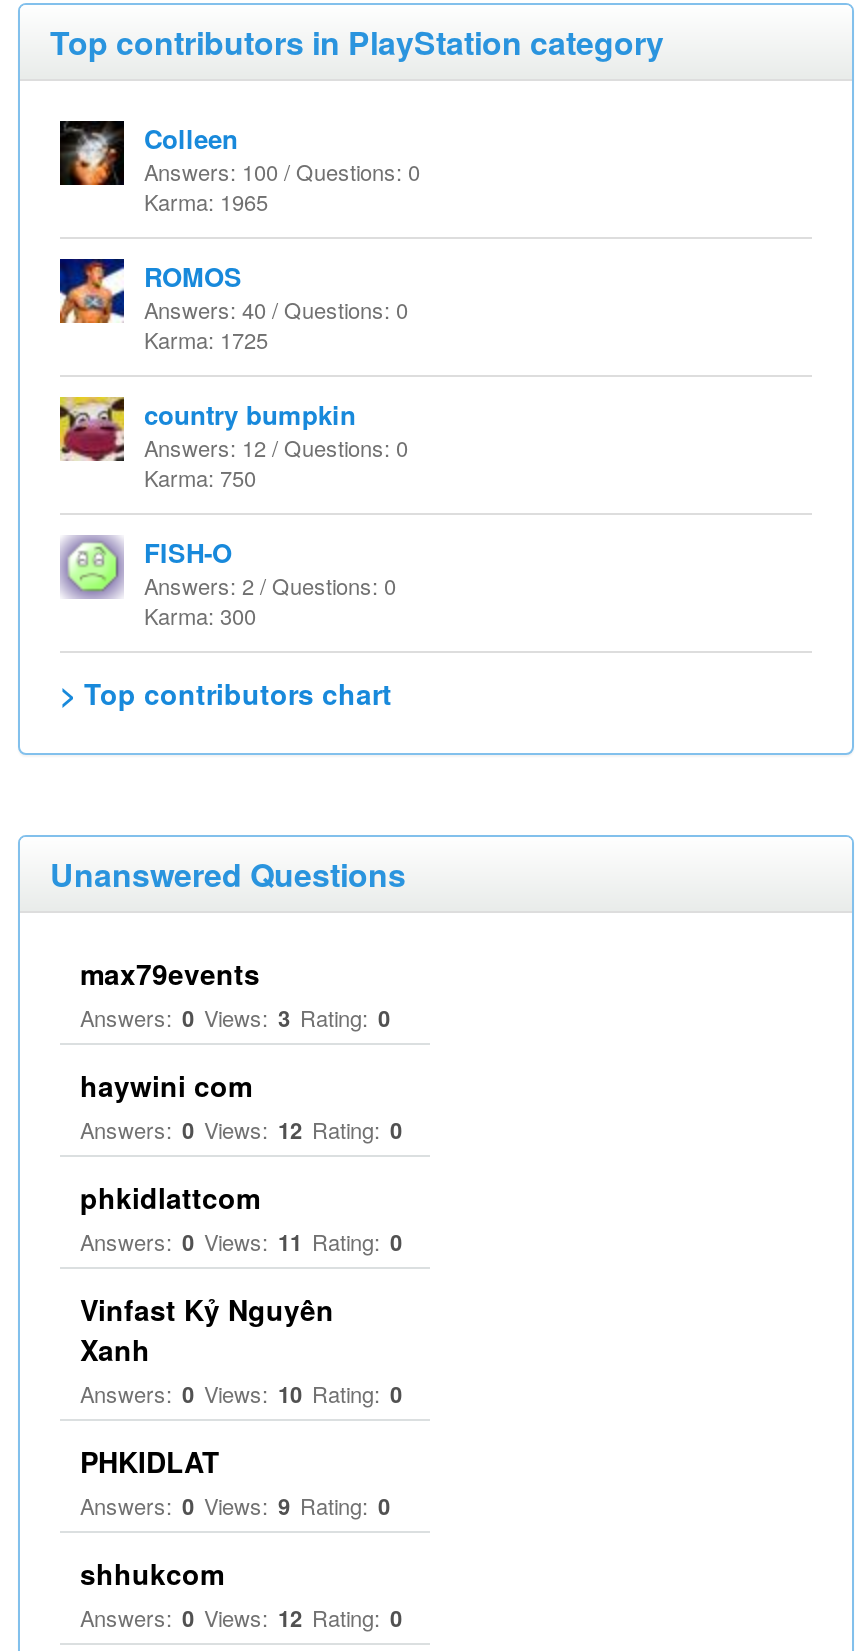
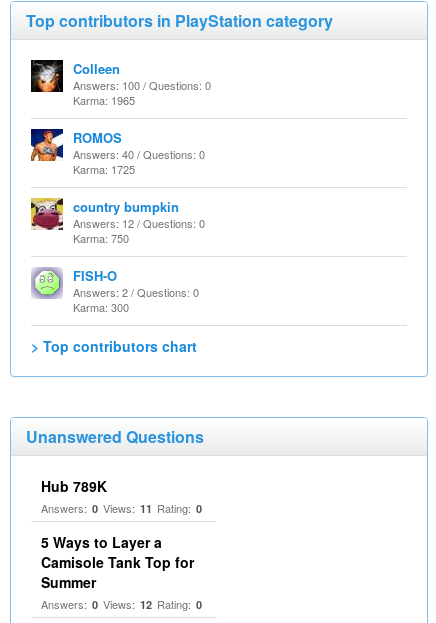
[80,953,402,1217] max79events | Answers: 0 Views: 3 Rating: 0 | haywini com | Answers: 0 Views: 12 Rating: 0 | phkidlattcom -> [41,476,107,496] Hub 789K
[80,1289,402,1593] Vinfast Kỷ Nguyên | Xanh | Answers: 0 Views: 10 Rating: 0 | PHKIDLAT | Answers: 0 Views: 9 Rating: 0 | shhukcom -> [41,532,194,592] 5 Ways to Layer a | Camisole Tank Top for | Summer

